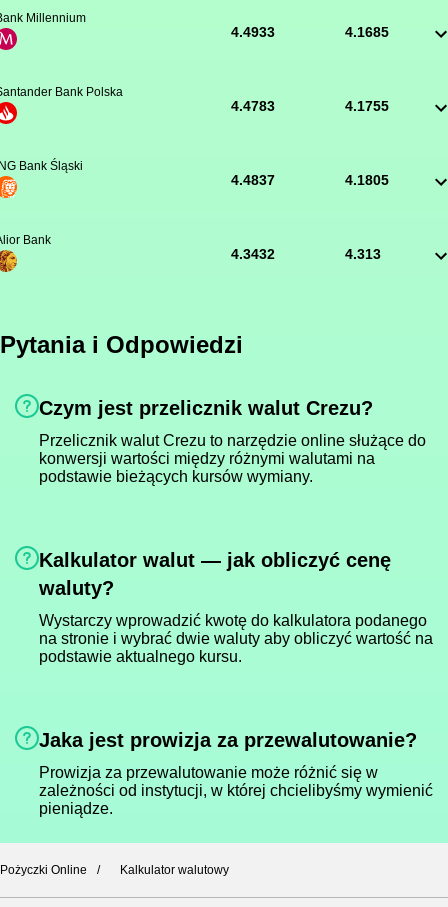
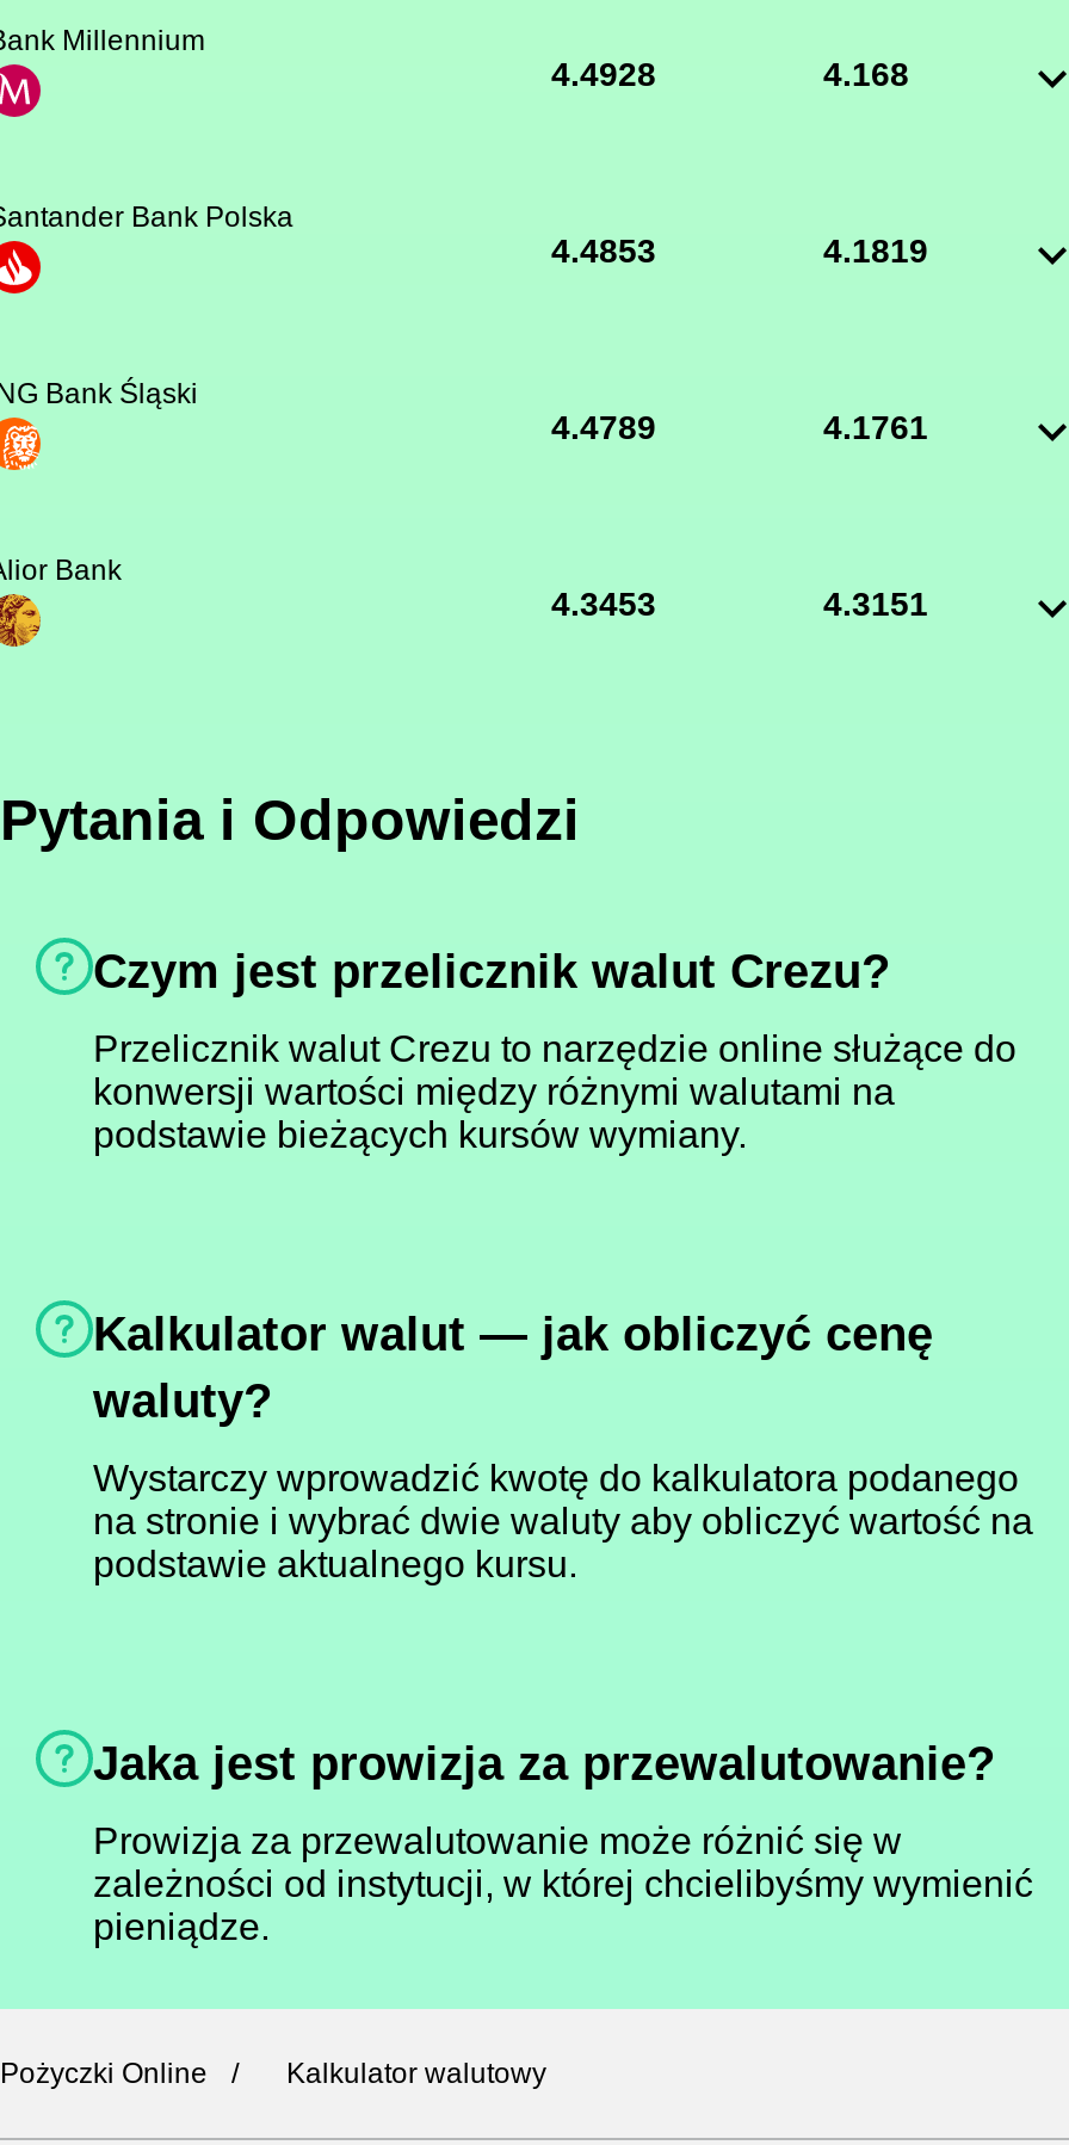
[231,24,275,40] 4.4933 -> [551,55,656,93] 4.4928
[345,24,389,40] 4.1685 -> [823,55,909,93] 4.168
[231,98,275,114] 4.4783 -> [551,231,656,270] 4.4853
[345,98,389,114] 4.1755 -> [823,231,928,270] 4.1819
[231,172,275,188] 4.4837 -> [551,408,656,446] 4.4789
[345,172,389,188] 4.1805 -> [823,408,928,446] 4.1761
[231,246,275,262] 4.3432 -> [551,585,656,623] 4.3453
[345,246,381,262] 4.313 -> [823,585,928,623] 4.3151

